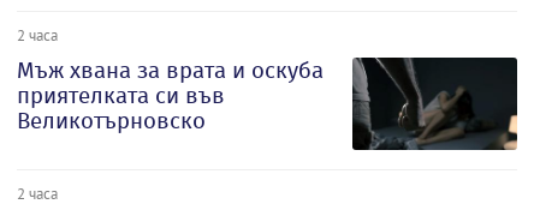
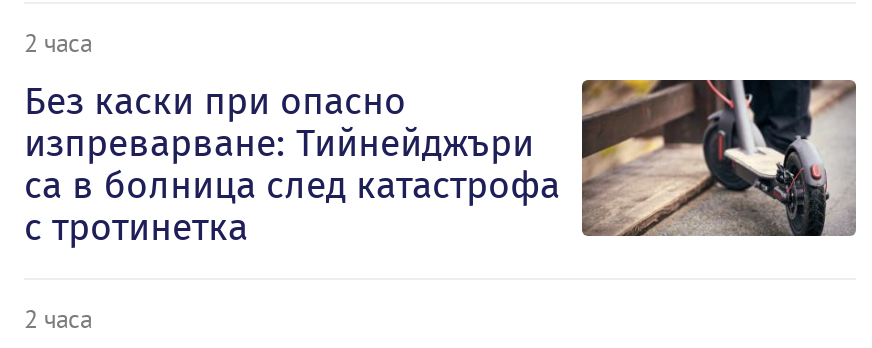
[17,56,517,150] [image] | Мъж хвана за врата и оскуба | приятелката си във | Великотърновско -> [24,79,856,251] [image] | Без каски при опасно | изпреварване: Тийнейджъри | са в болница след катастрофа | с тротинетка

